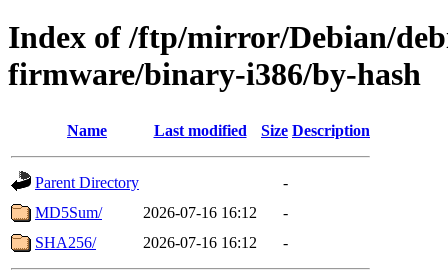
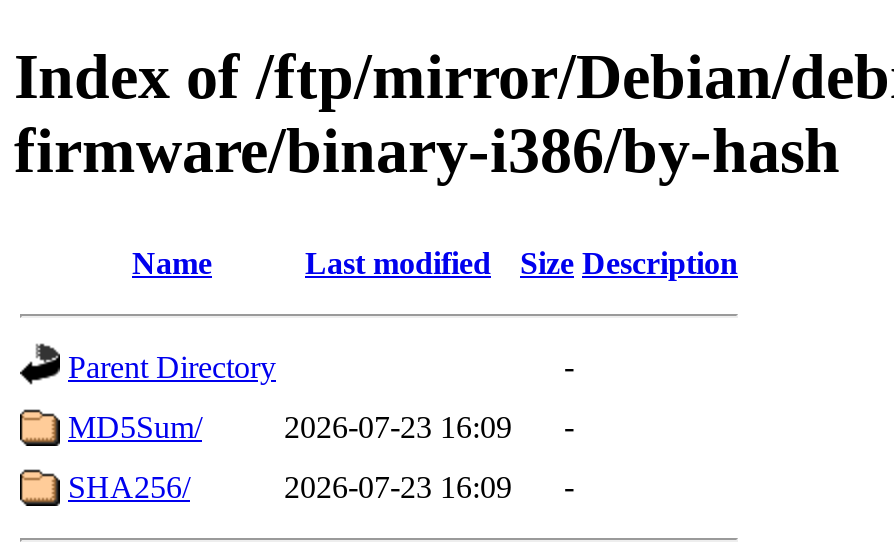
[143,204,257,221] 2026-07-16 16:12 -> [284,410,512,444] 2026-07-23 16:09
[143,234,257,251] 2026-07-16 16:12 -> [284,470,512,504] 2026-07-23 16:09

